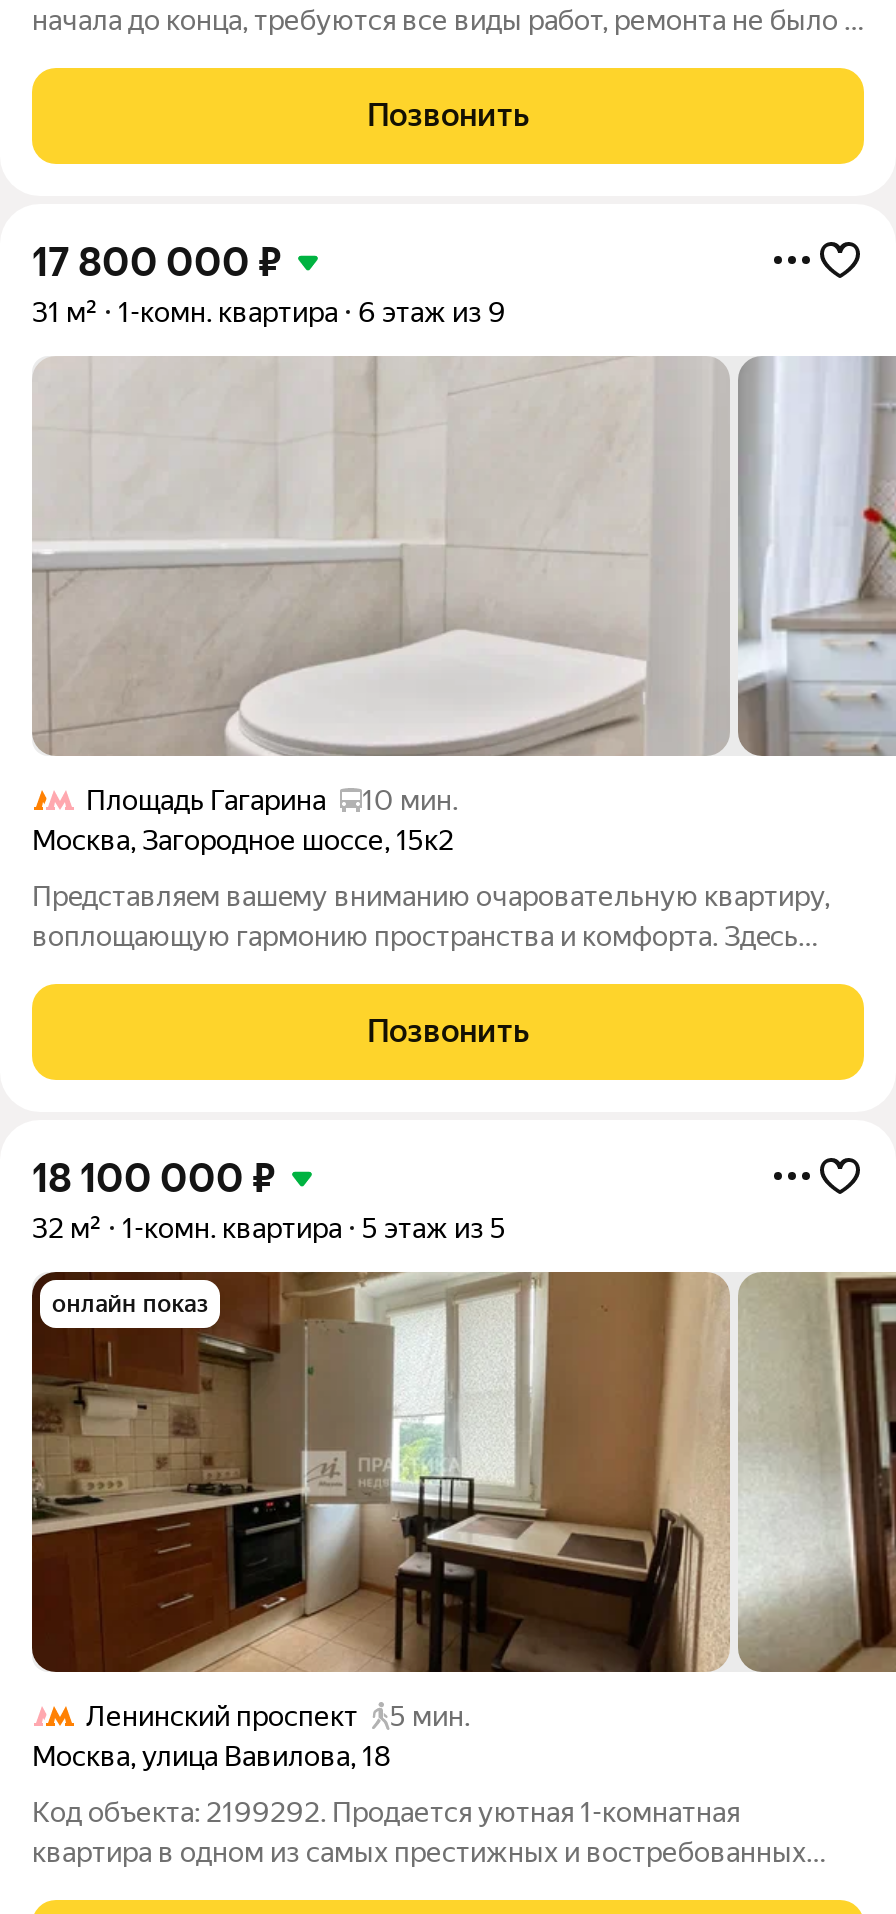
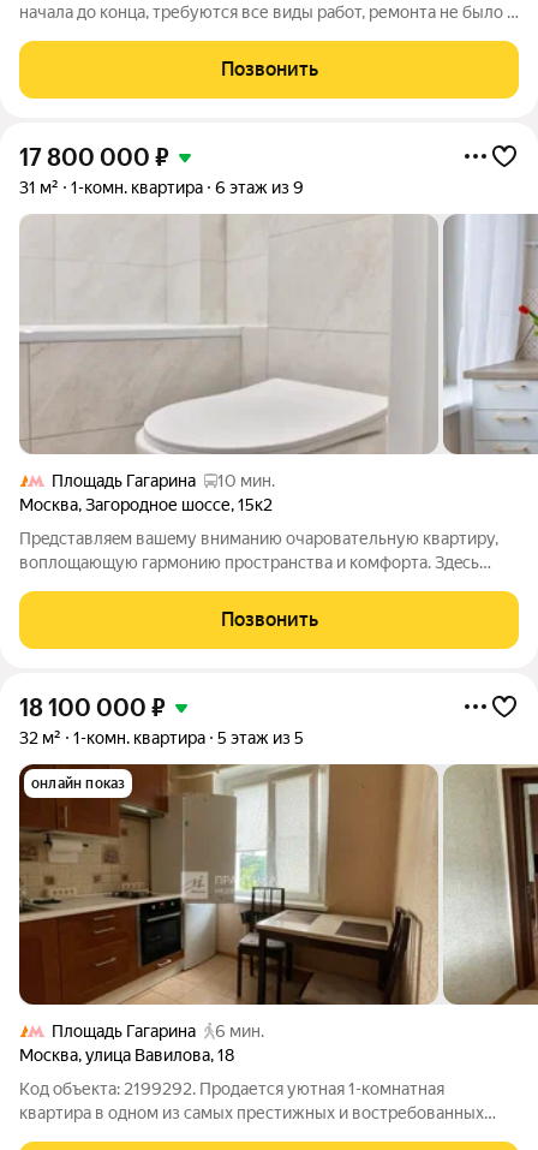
[86,1700,470,1732] Ленинский проспект | 5 мин. -> [52,1022,264,1041] Площадь Гагарина | 6 мин.

